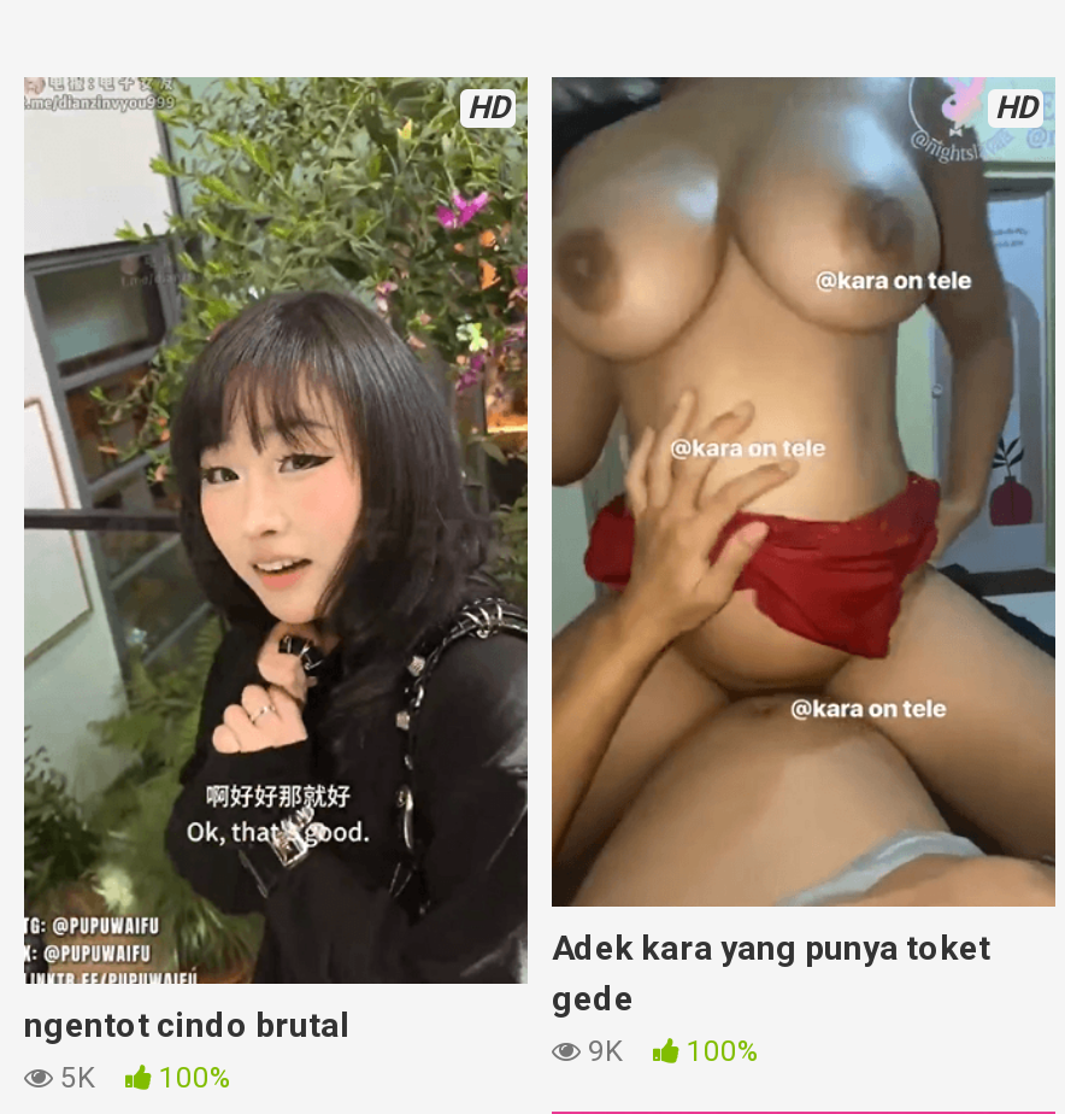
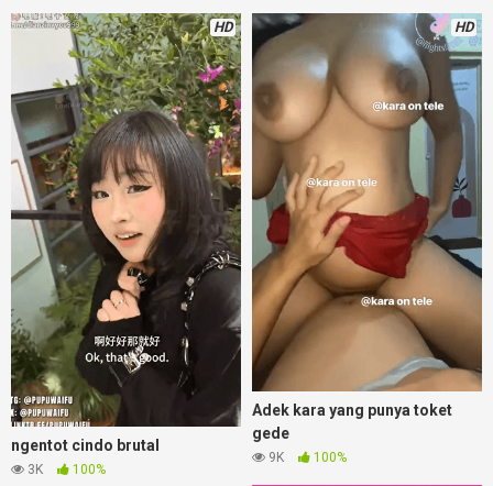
[53,1061,231,1094] 5K 100% -> [24,462,106,477] 3K 100%

